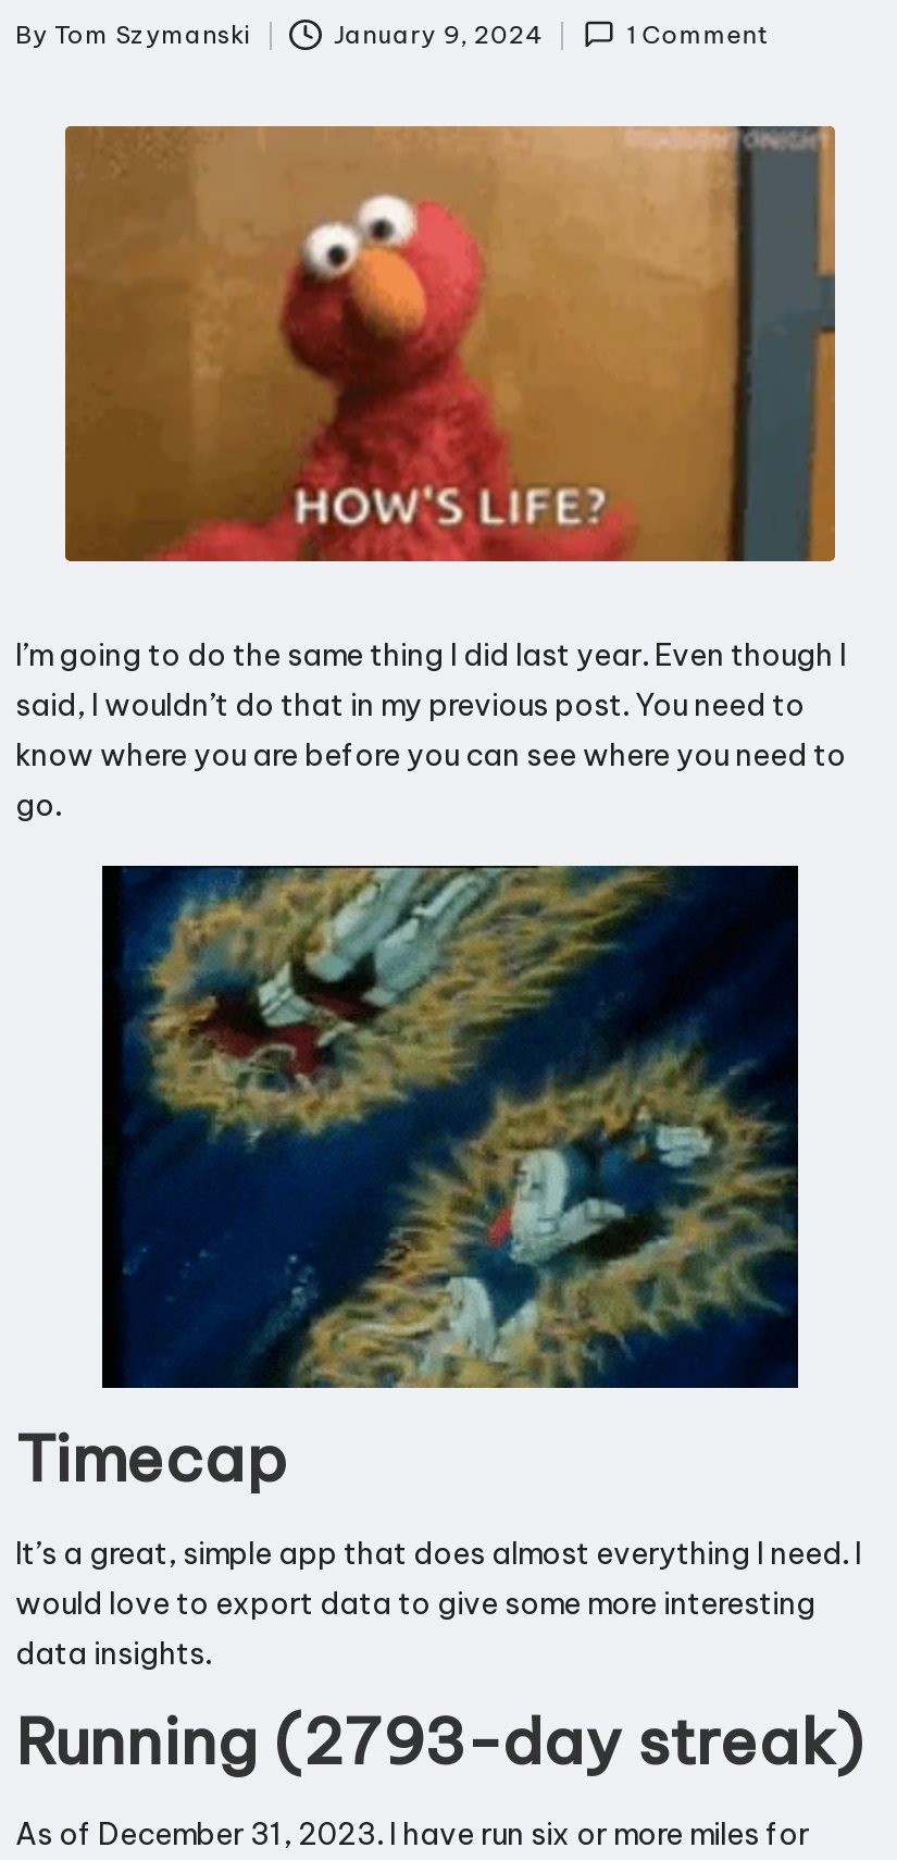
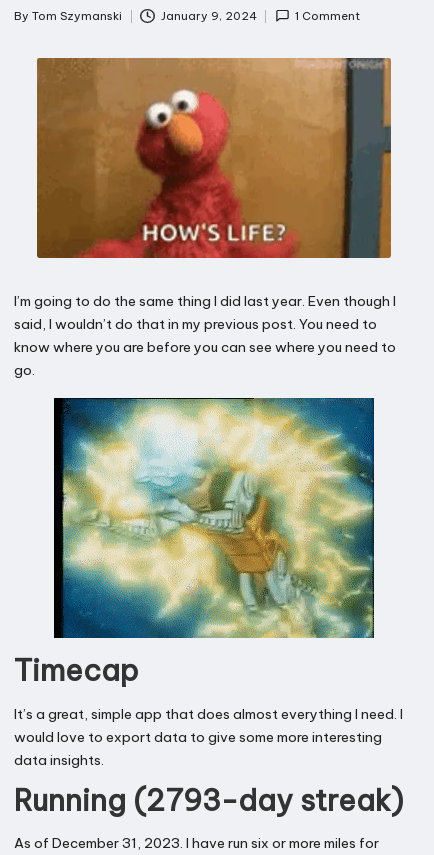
[122,866,798,1390] [image] -> [62,397,374,639] [image]

